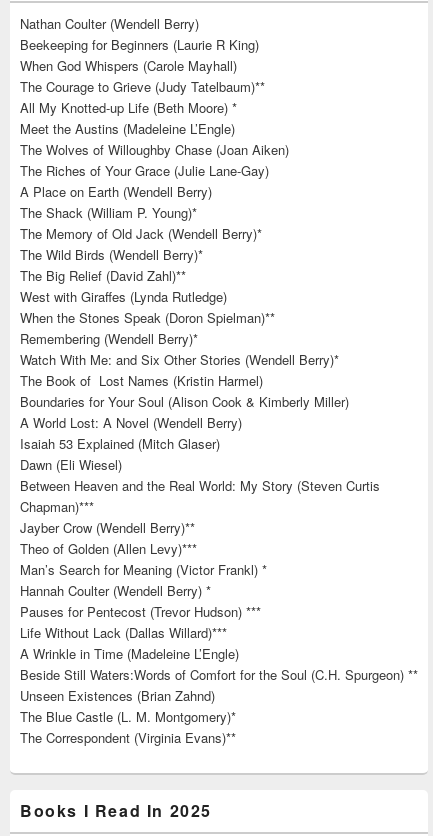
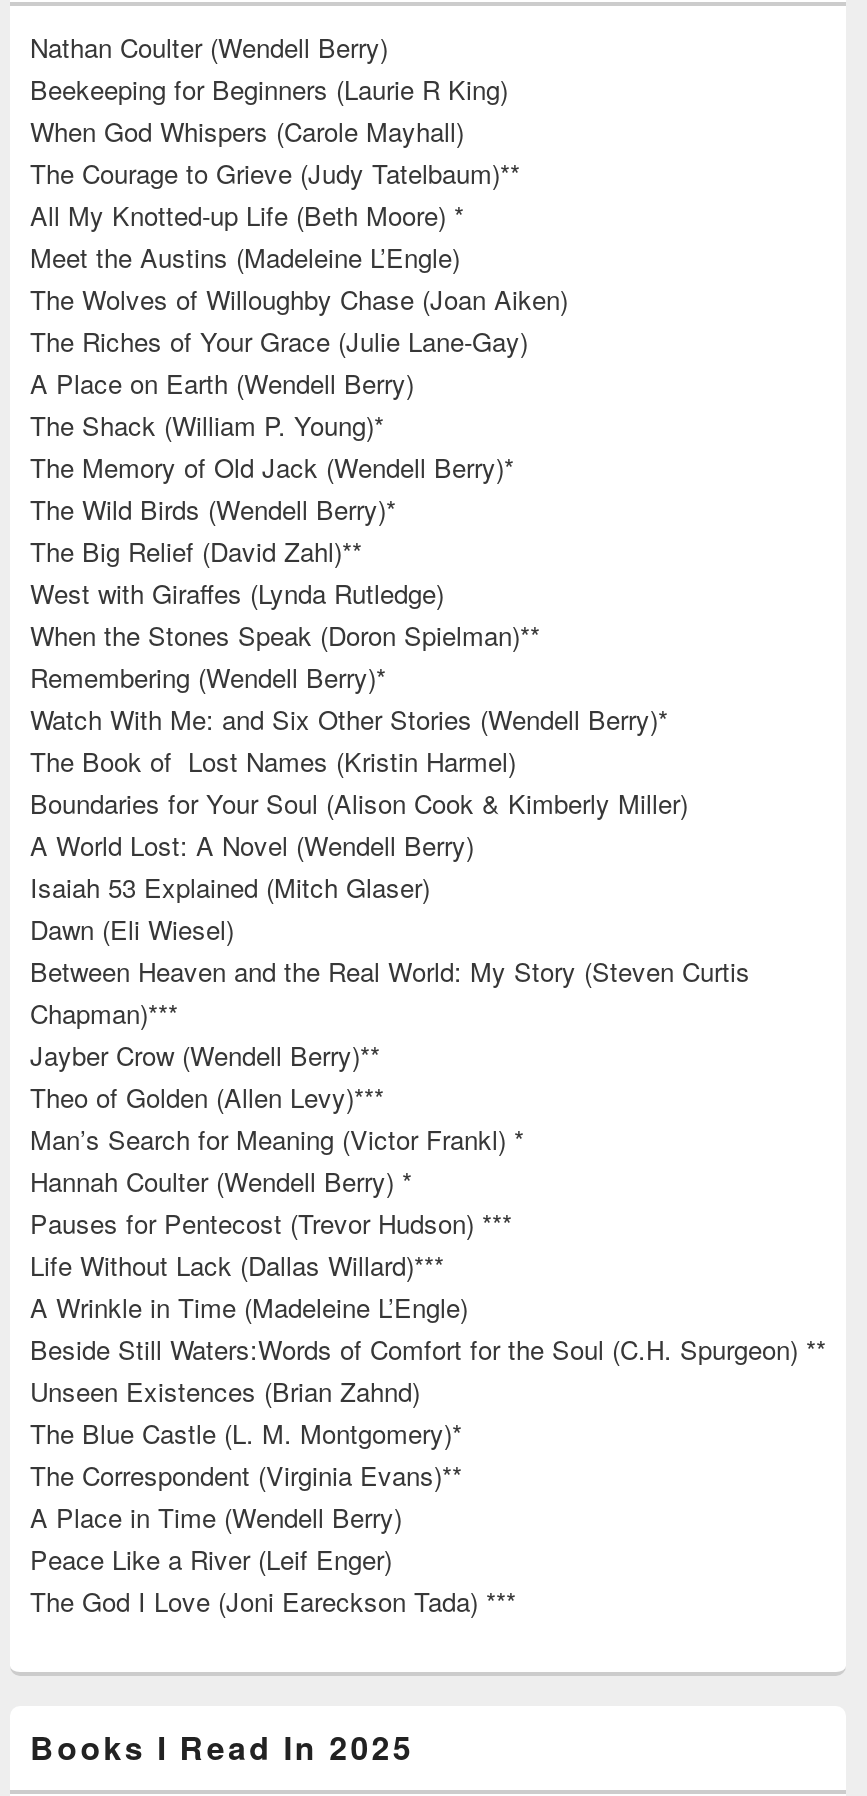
none -> [30,1498,516,1620] A Place in Time (Wendell Berry) | Peace Like a River (Leif Enger) | The God I Love (Joni Eareckson Tada) ***

